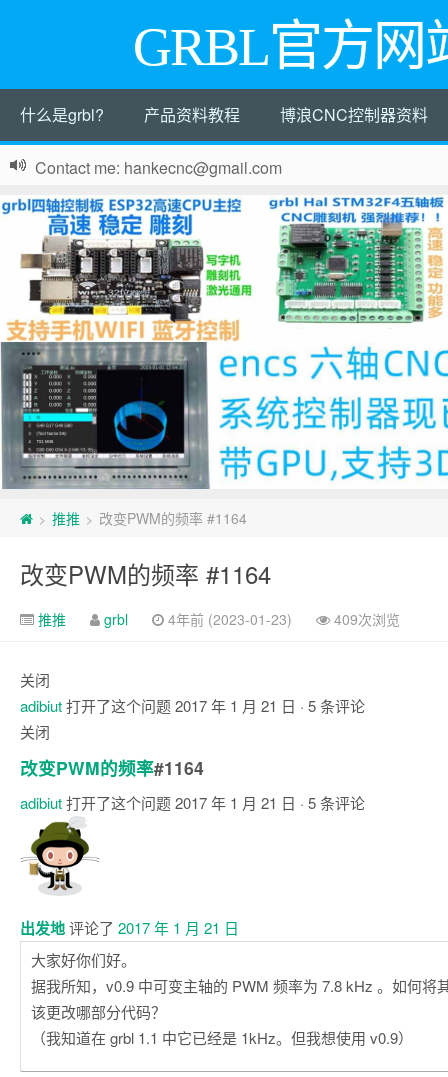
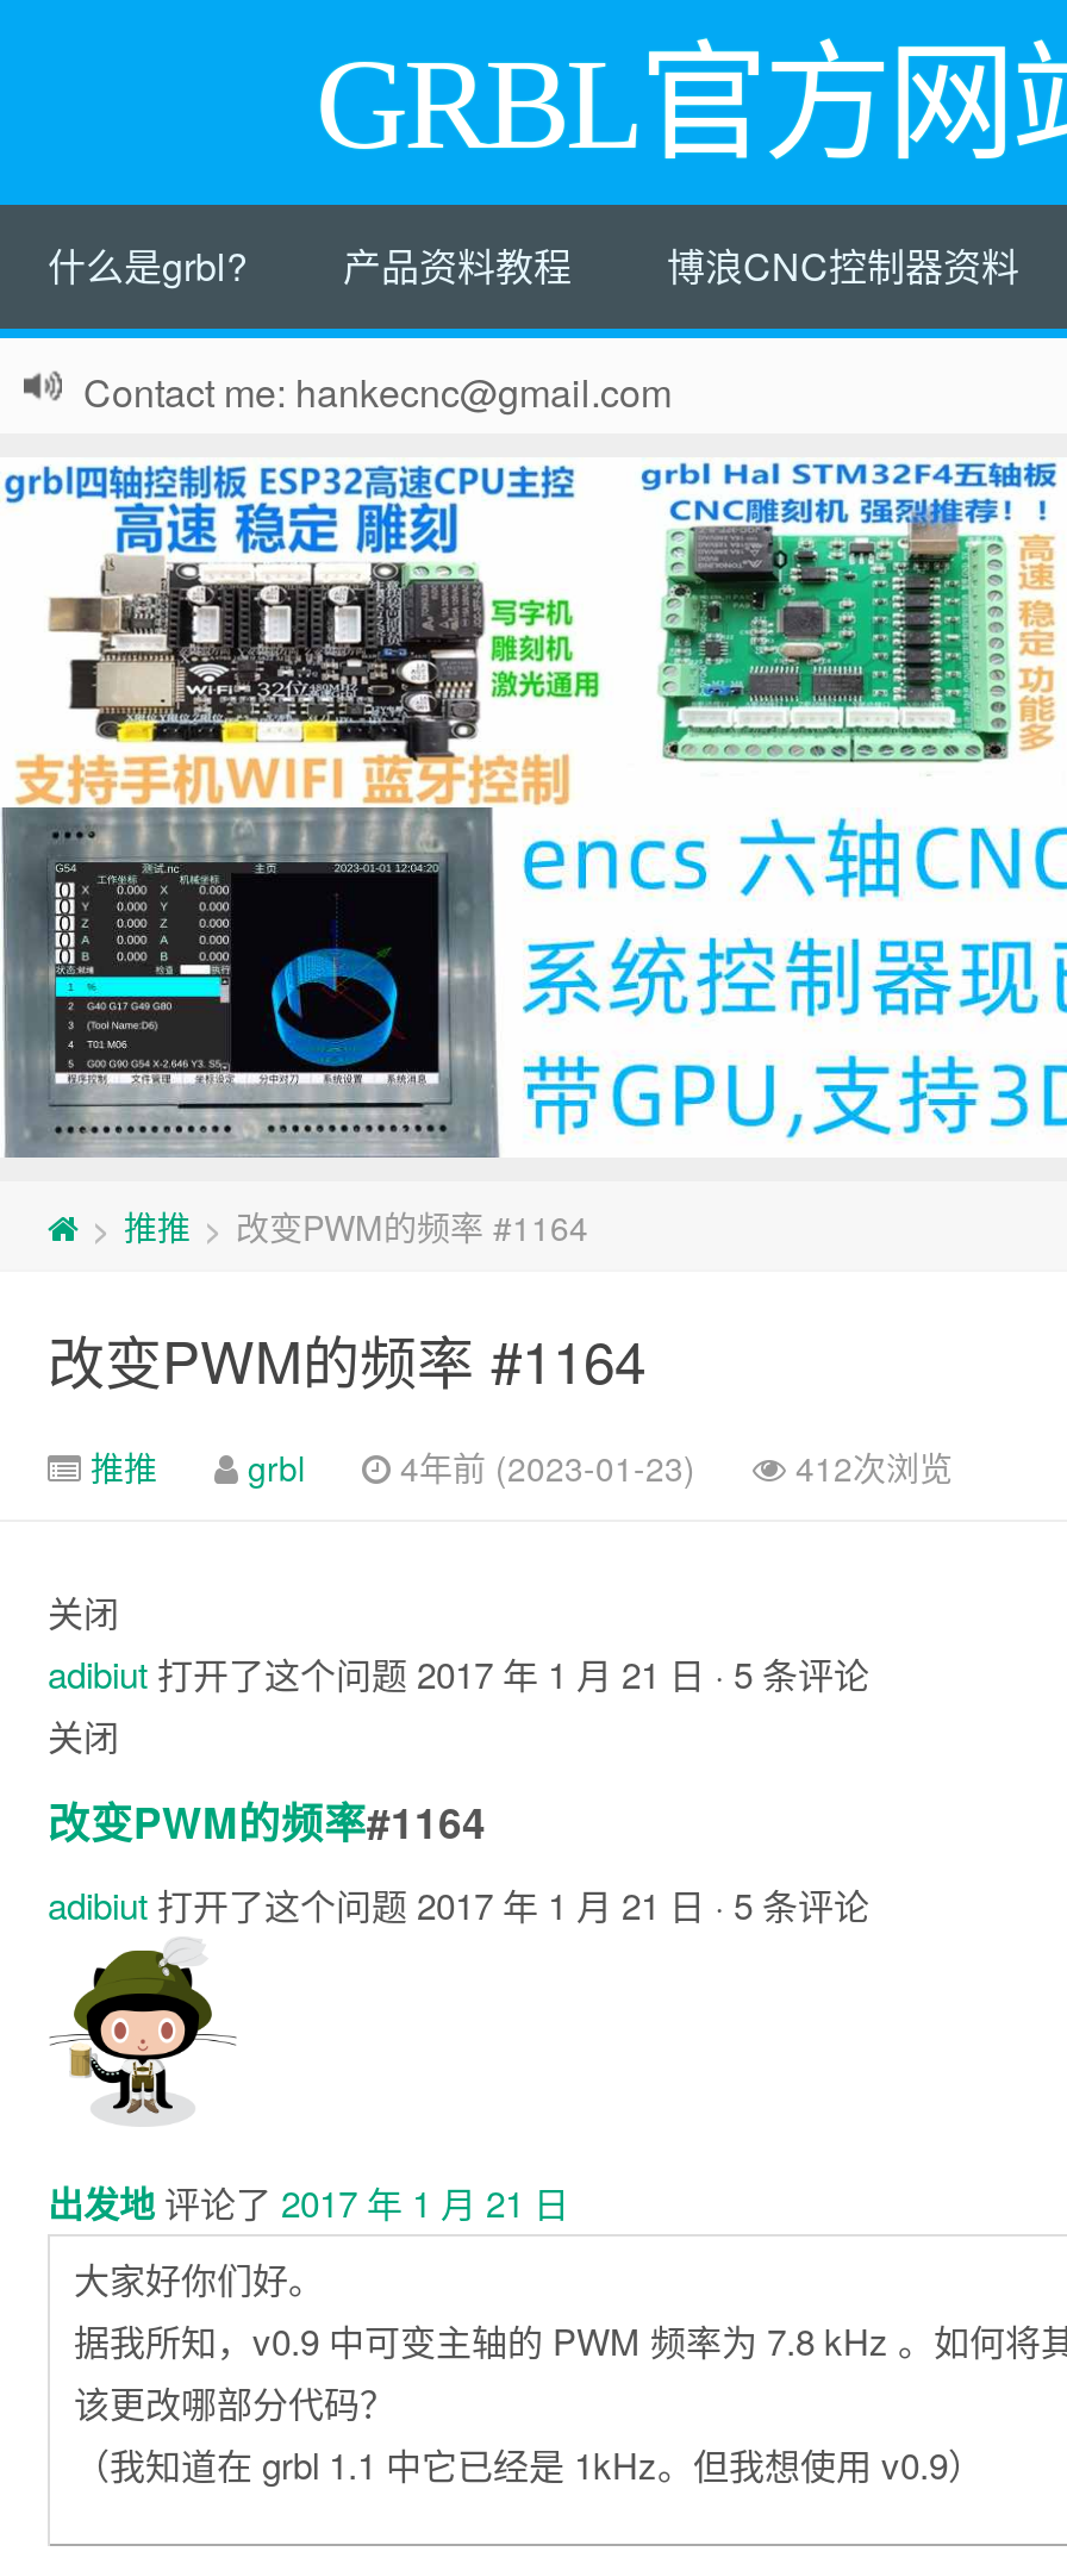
[34,609,400,629] 推推 grbl 4年前 (2023-01-23) 409次浏览 -> [81,1443,953,1491] 推推 grbl 4年前 (2023-01-23) 412次浏览

